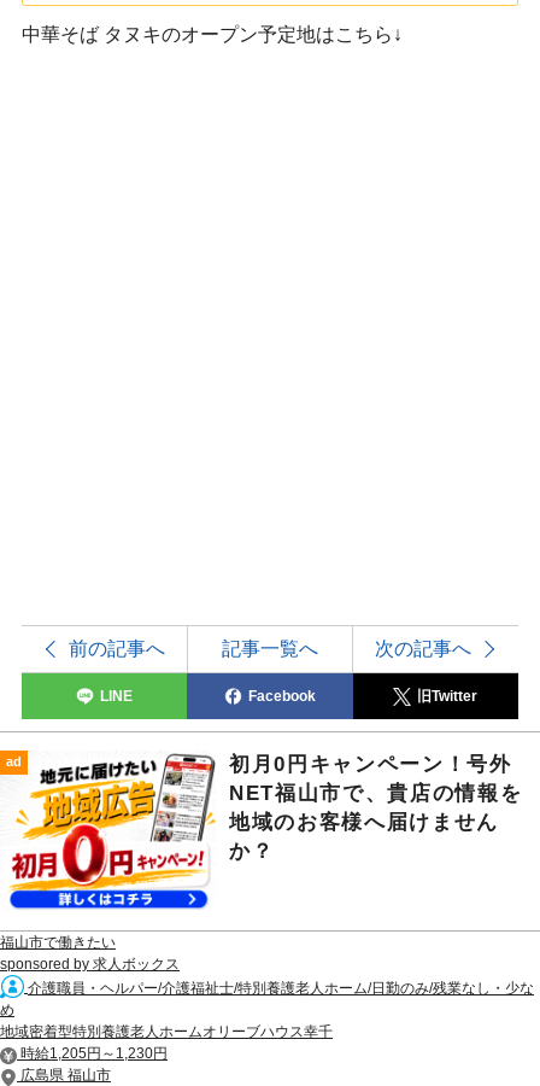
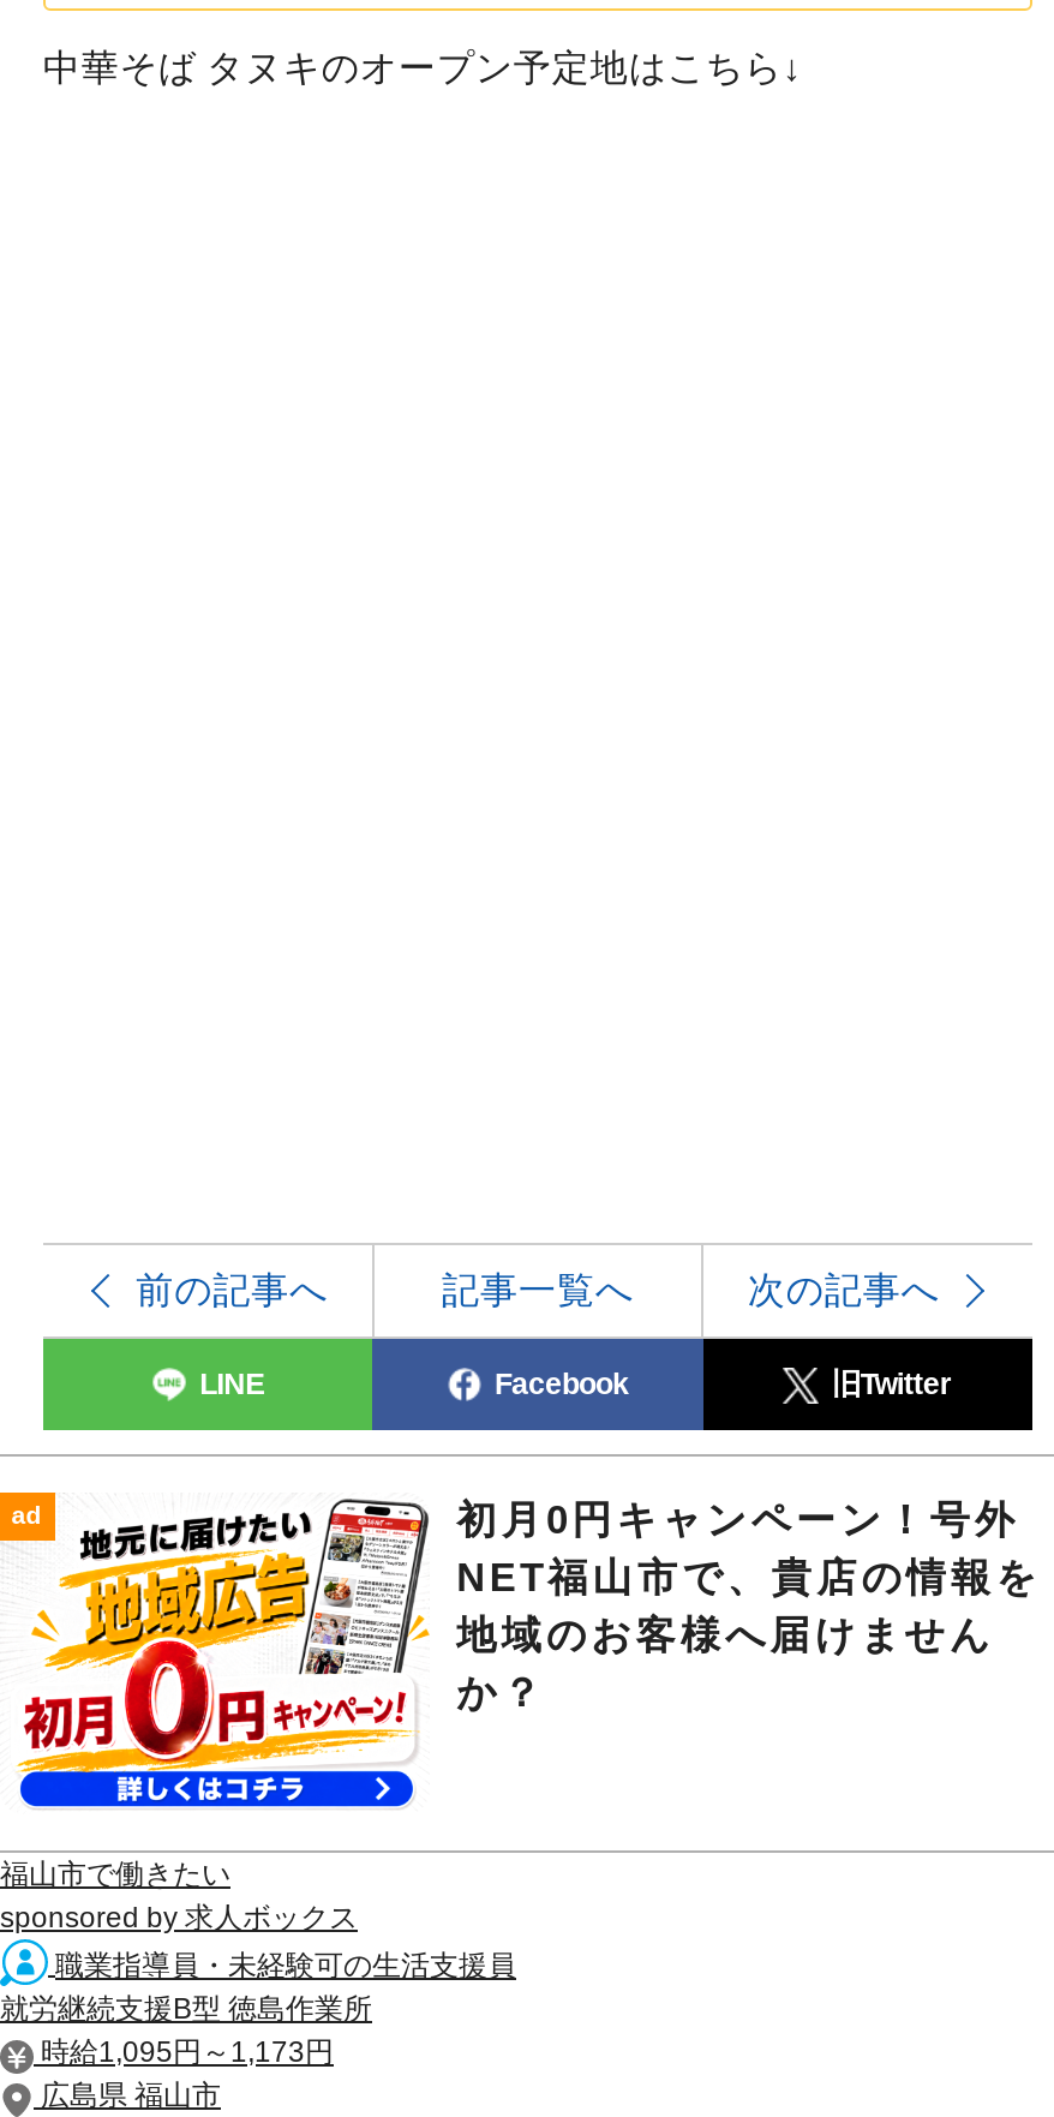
[0,979,534,1062] 介護職員・ヘルパー/介護福祉士/特別養護老人ホーム/日勤のみ/残業なし・少な | め | 地域密着型特別養護老人ホームオリーブハウス幸千 | 時給1,205円～1,230円 -> [0,1948,516,2068] 職業指導員・未経験可の生活支援員 | 就労継続支援B型 徳島作業所 | 時給1,095円～1,173円

